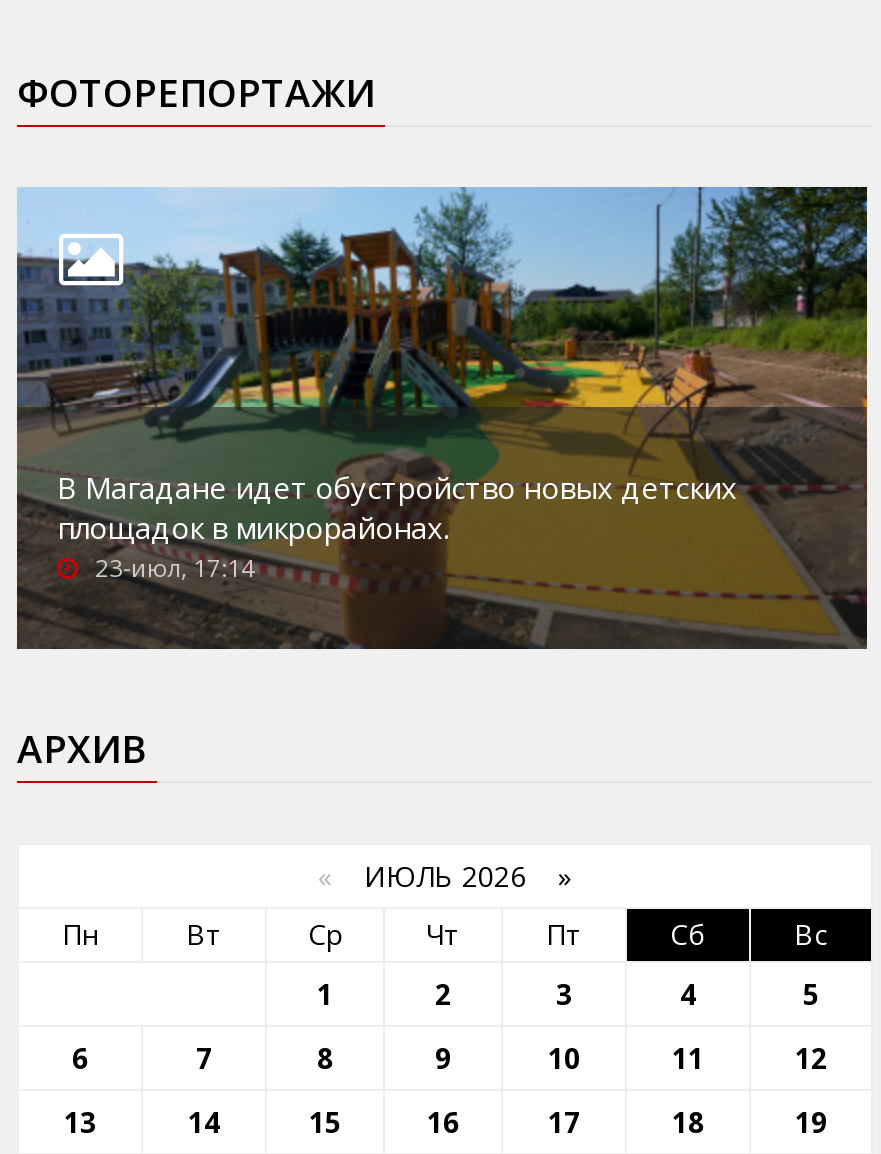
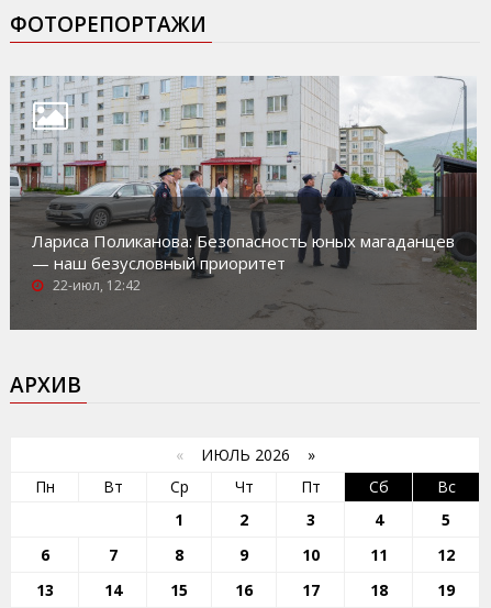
[17,184,869,650] [image] | В Магадане идет обустройство новых детских | площадок в микрорайонах. | 23-июл, 17:14 -> [10,76,478,330] [image] | Лариса Поликанова: Безопасность юных магаданцев | — наш безусловный приоритет | 22-июл, 12:42

